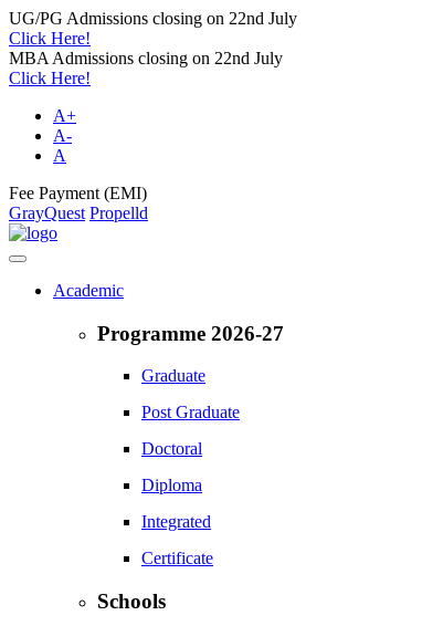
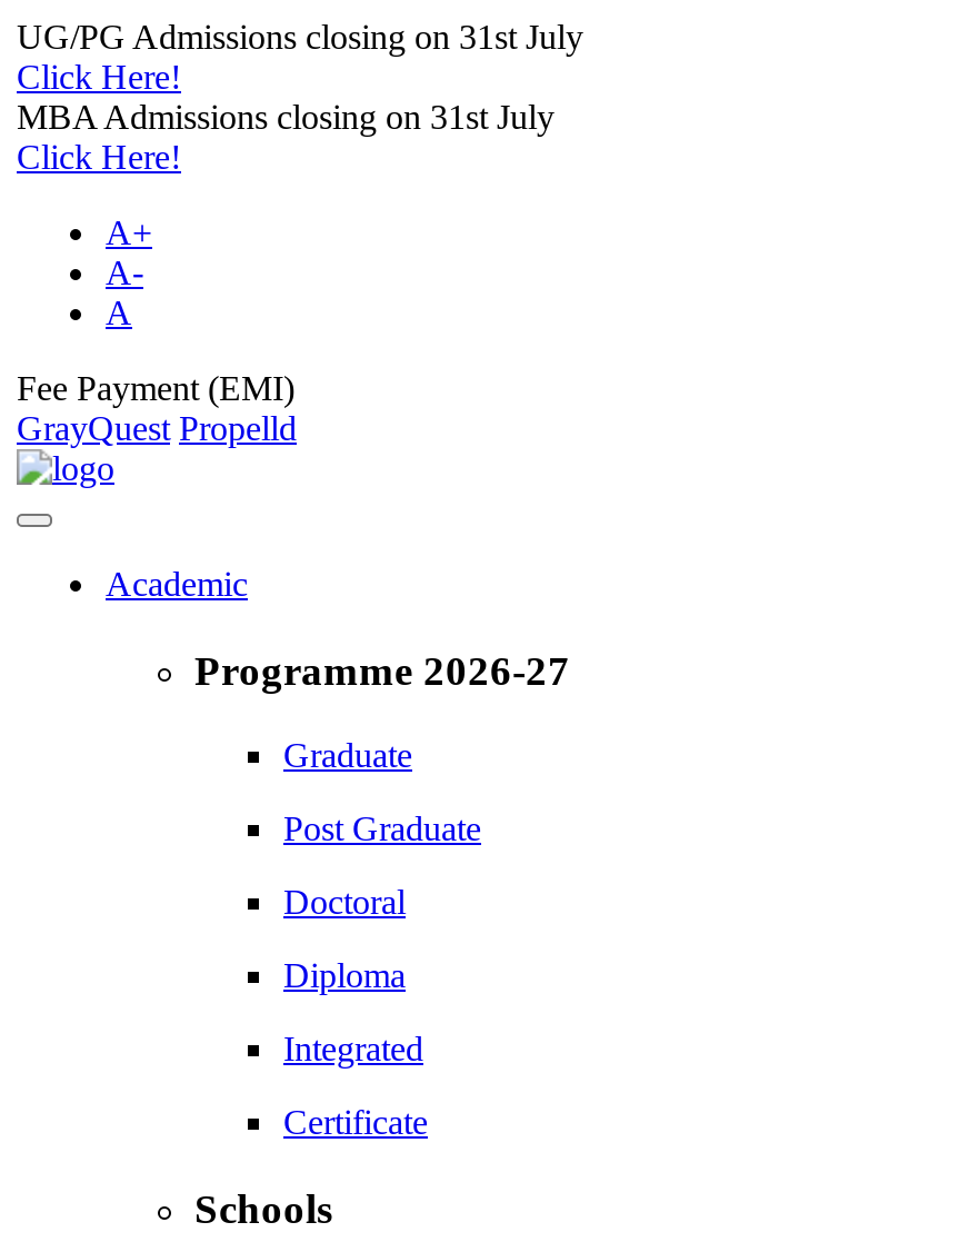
[9,9,297,28] UG/PG Admissions closing on 22nd July -> [17,18,583,56] UG/PG Admissions closing on 31st July
[9,49,283,67] MBA Admissions closing on 22nd July -> [17,98,555,136] MBA Admissions closing on 31st July

